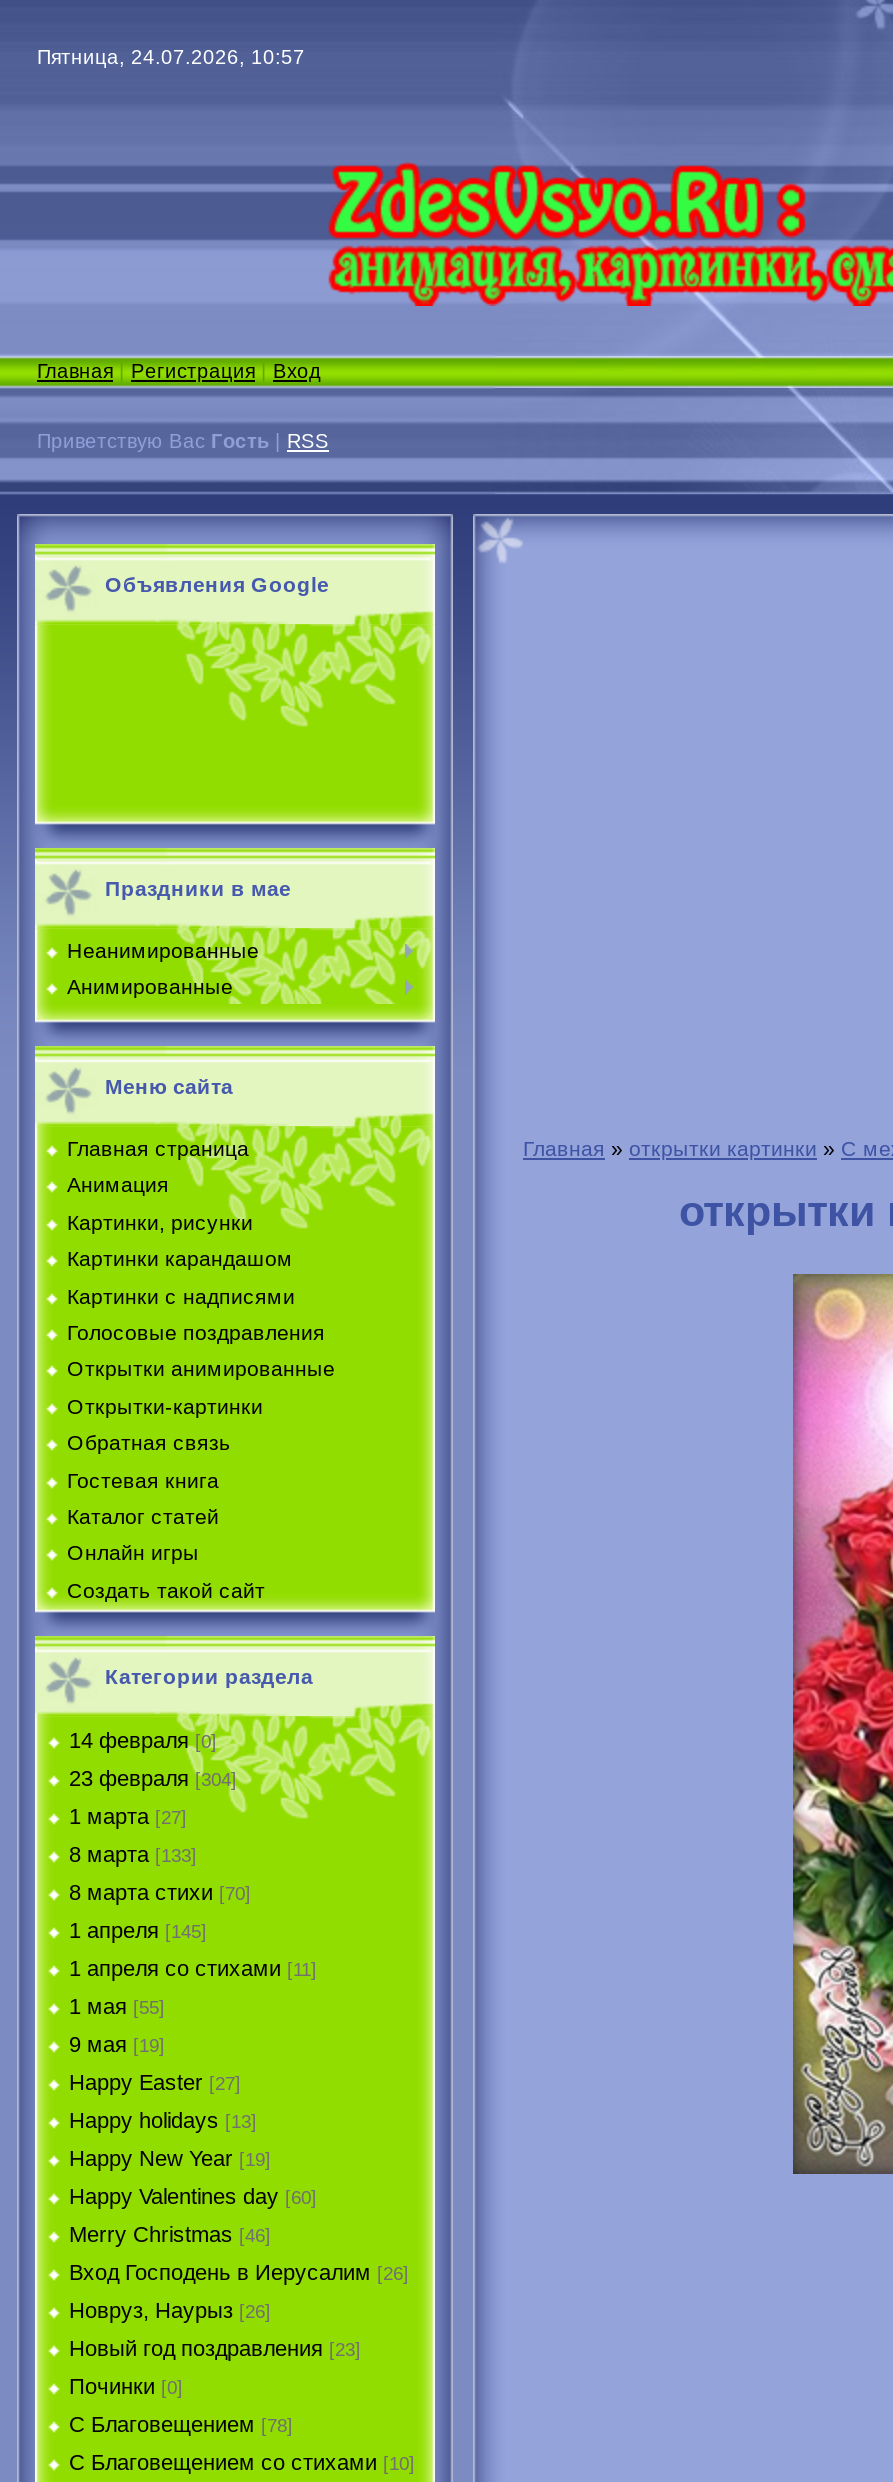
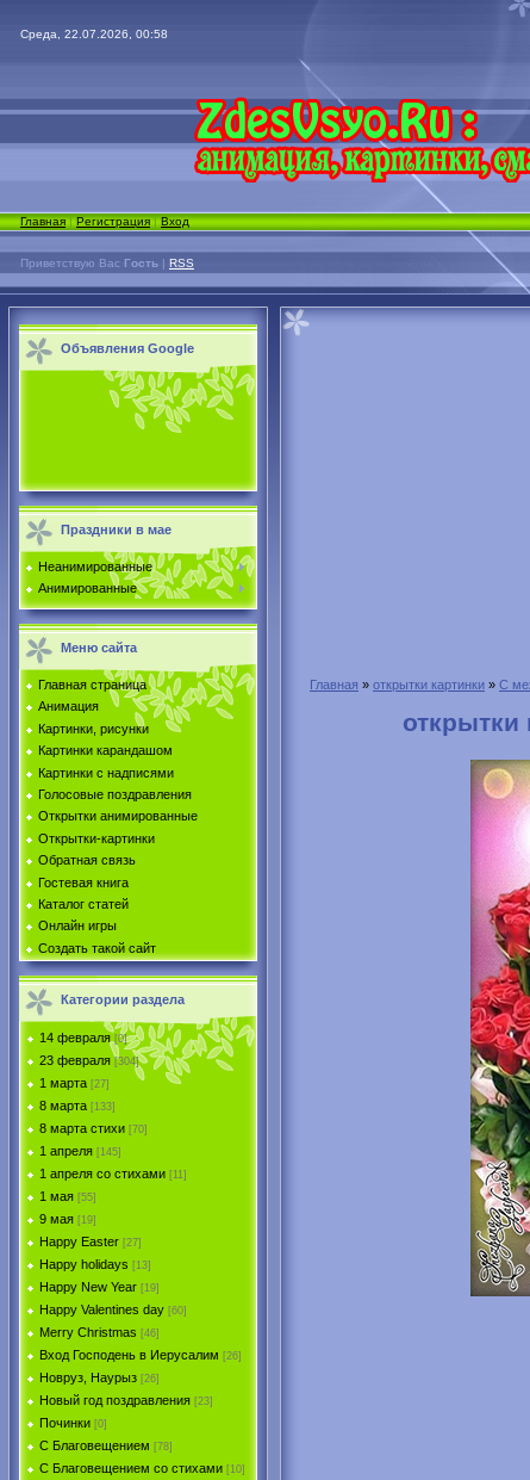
[37,46,305,68] Пятница, 24.07.2026, 10:57 -> [20,27,168,41] Среда, 22.07.2026, 00:58

